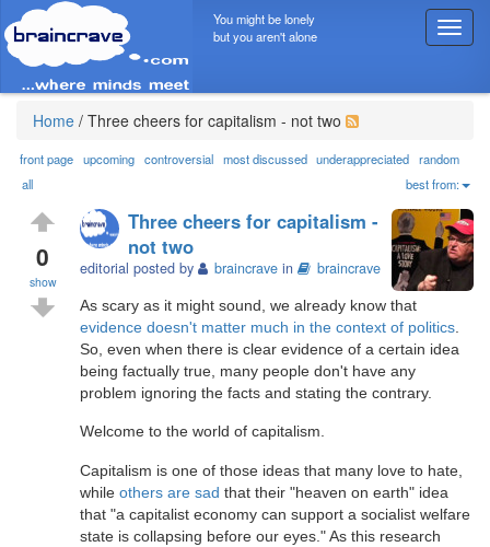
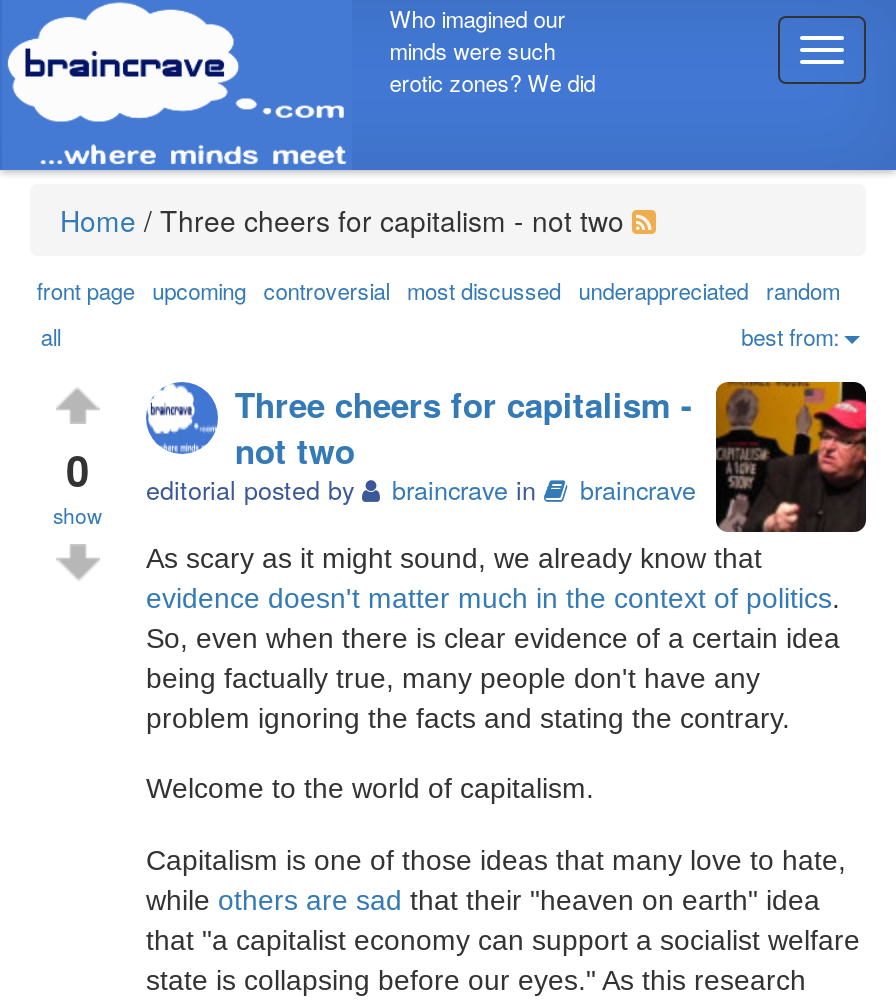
[213,10,317,45] You might be lonely | but you aren't alone -> [390,2,596,98] Who imagined our | minds were such | erotic zones? We did

